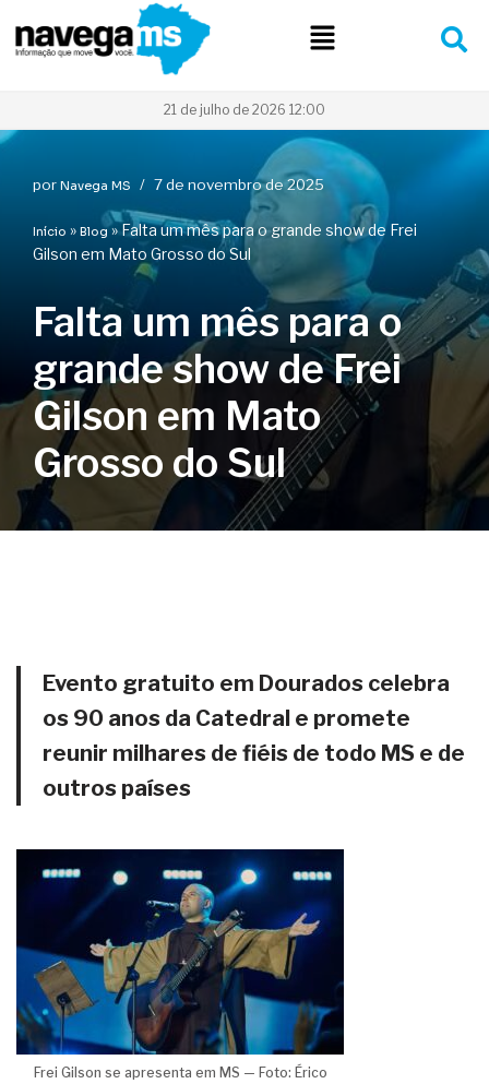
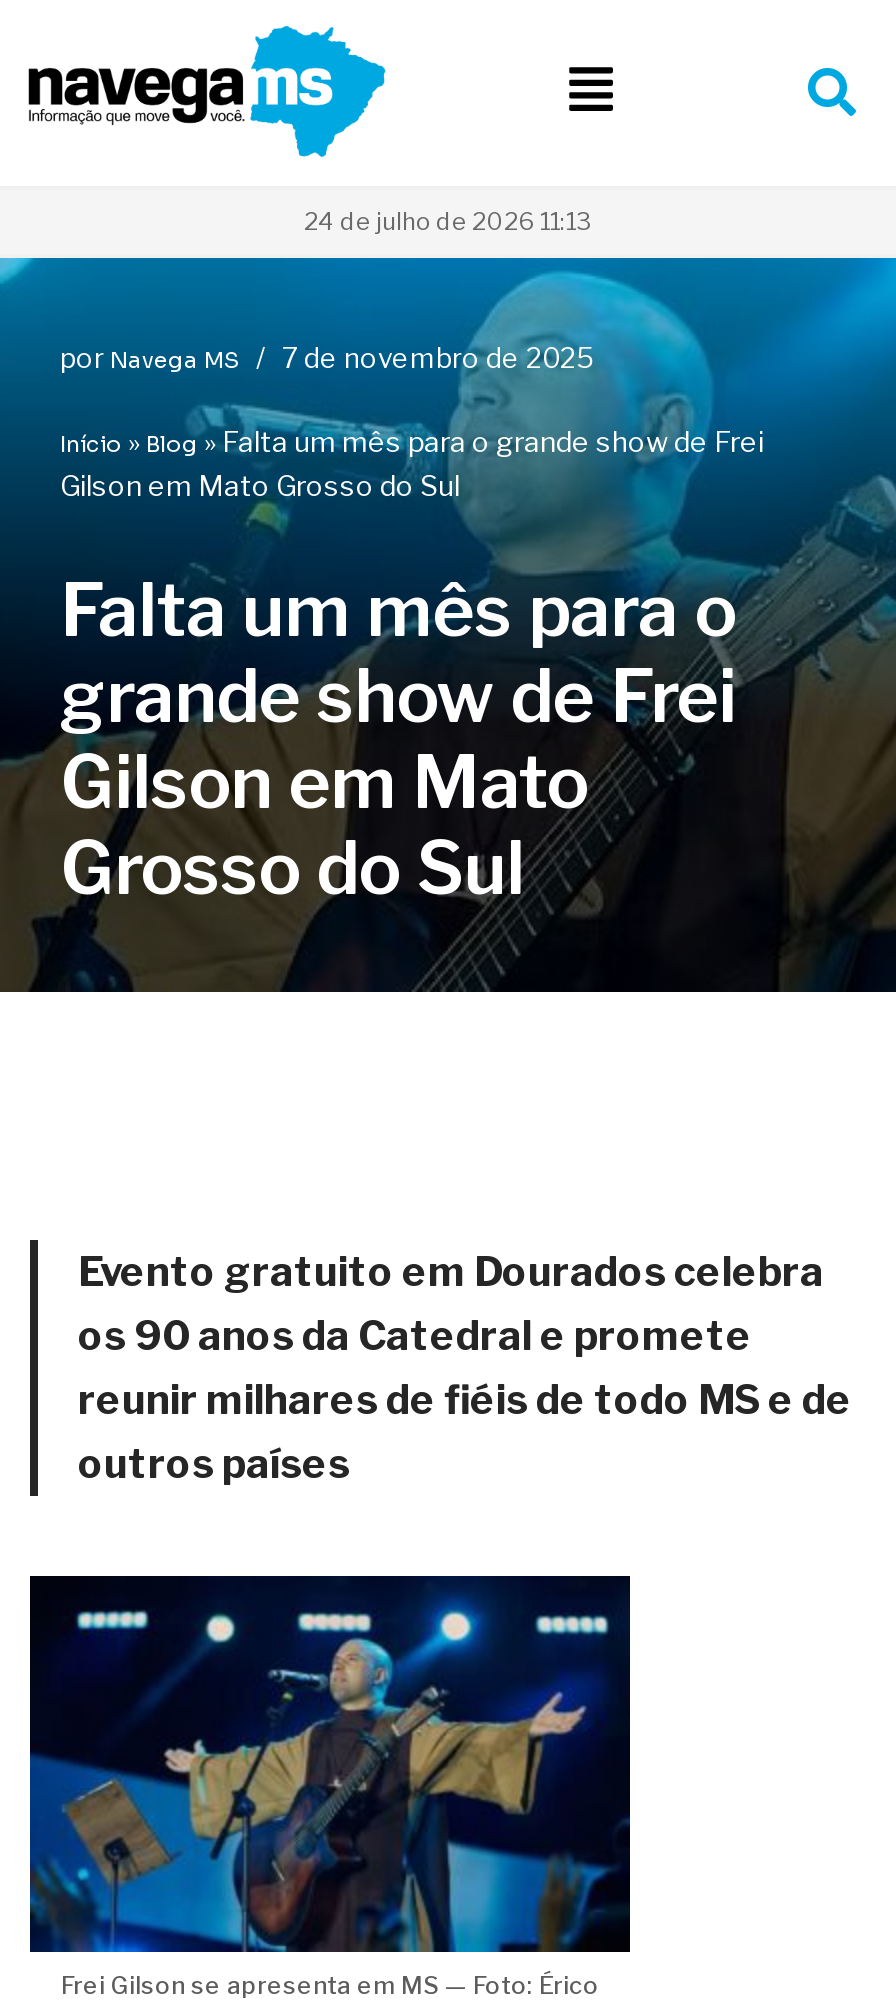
[164,102,325,118] 21 de julho de 2026 12:00 -> [304,207,592,237] 24 de julho de 2026 11:13

